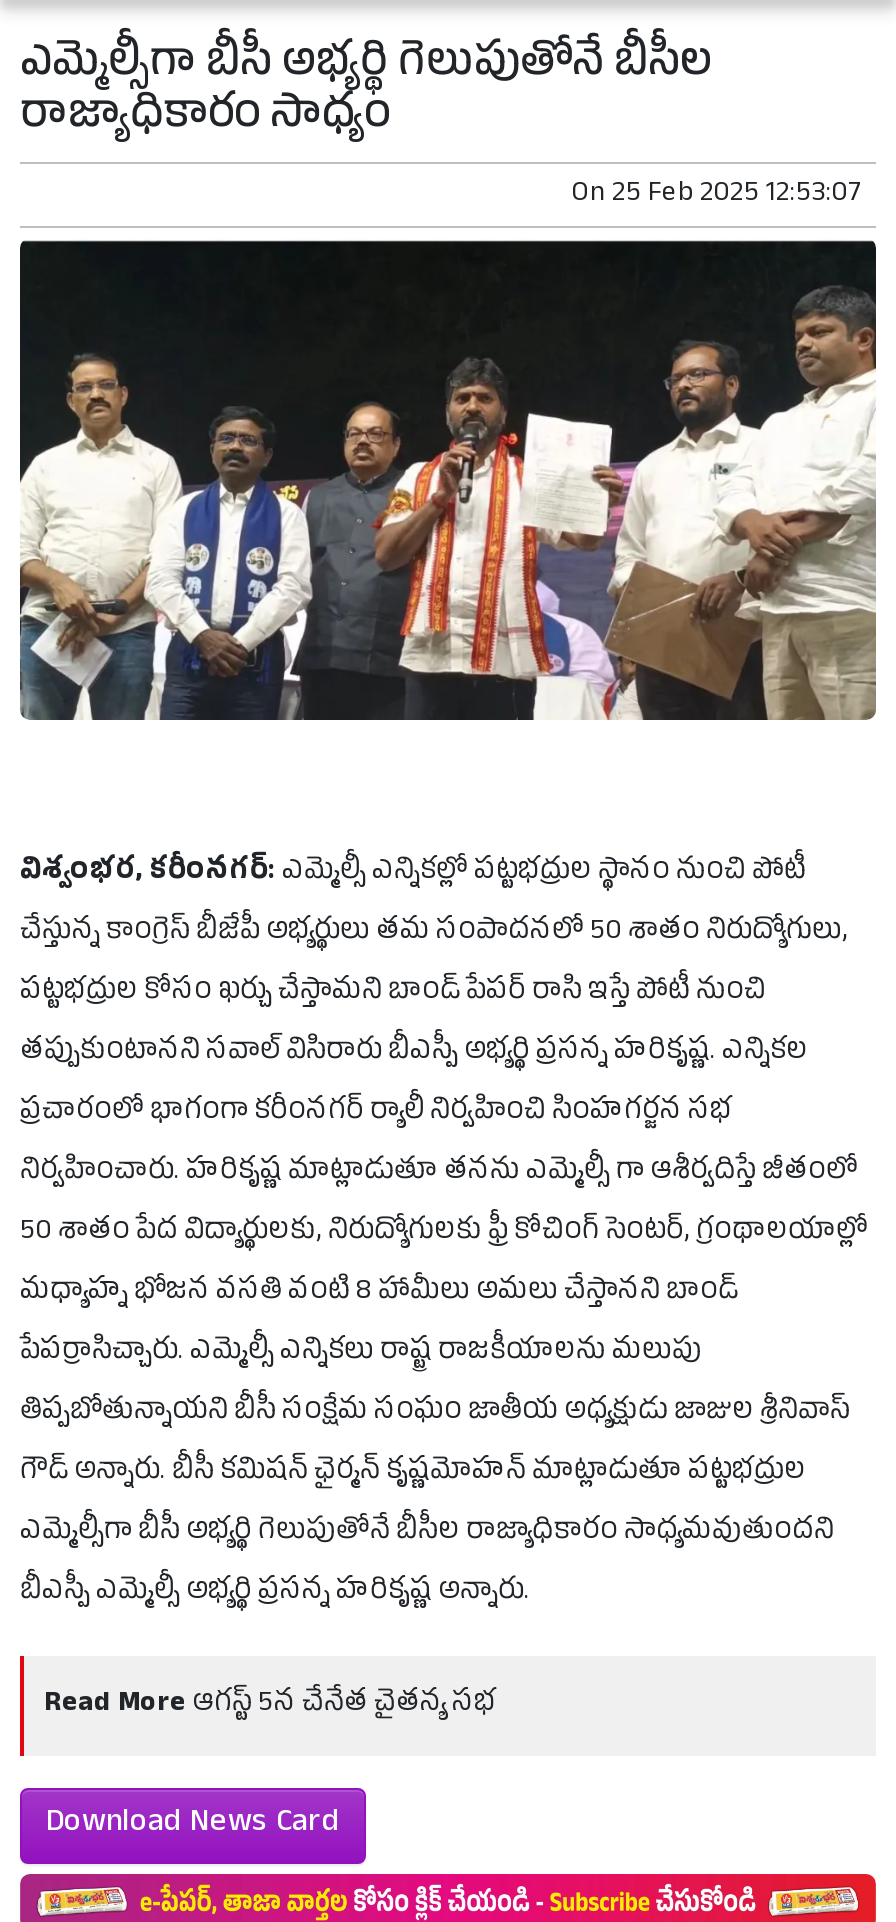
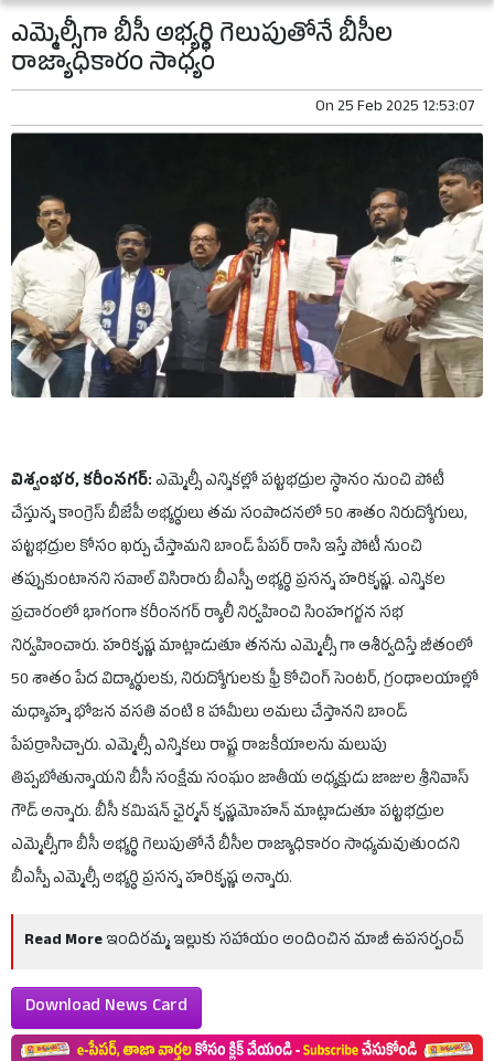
[44,1684,496,1726] Read More ఆగస్ట్ 5న చేనేత చైతన్య సభ -> [24,930,464,953] Read More ఇందిరమ్మ ఇల్లుకు సహాయం అందించిన మాజీ ఉపసర్పంచ్

